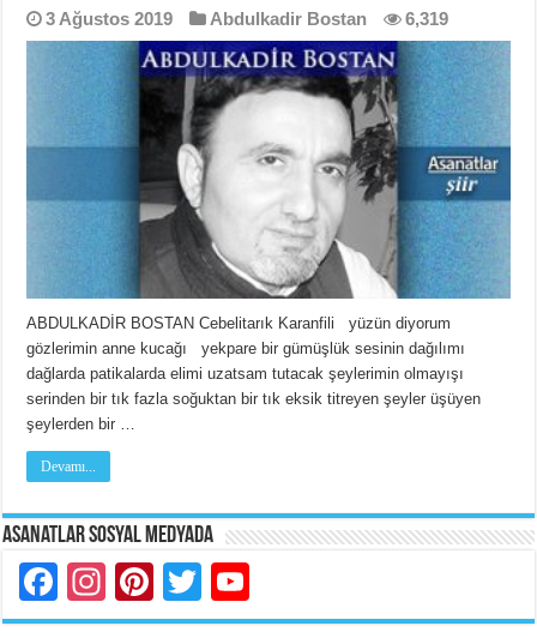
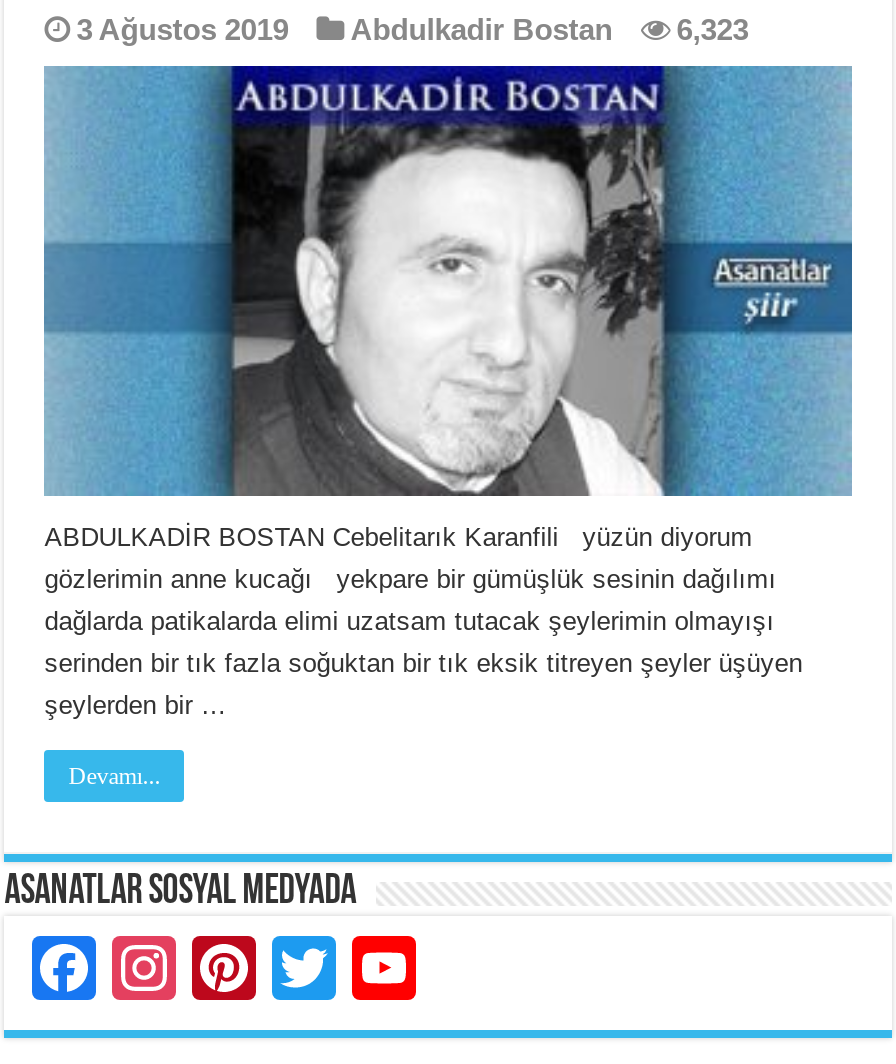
[46,8,449,29] 3 Ağustos 2019 Abdulkadir Bostan 6,319 -> [76,12,748,46] 3 Ağustos 2019 Abdulkadir Bostan 6,323

